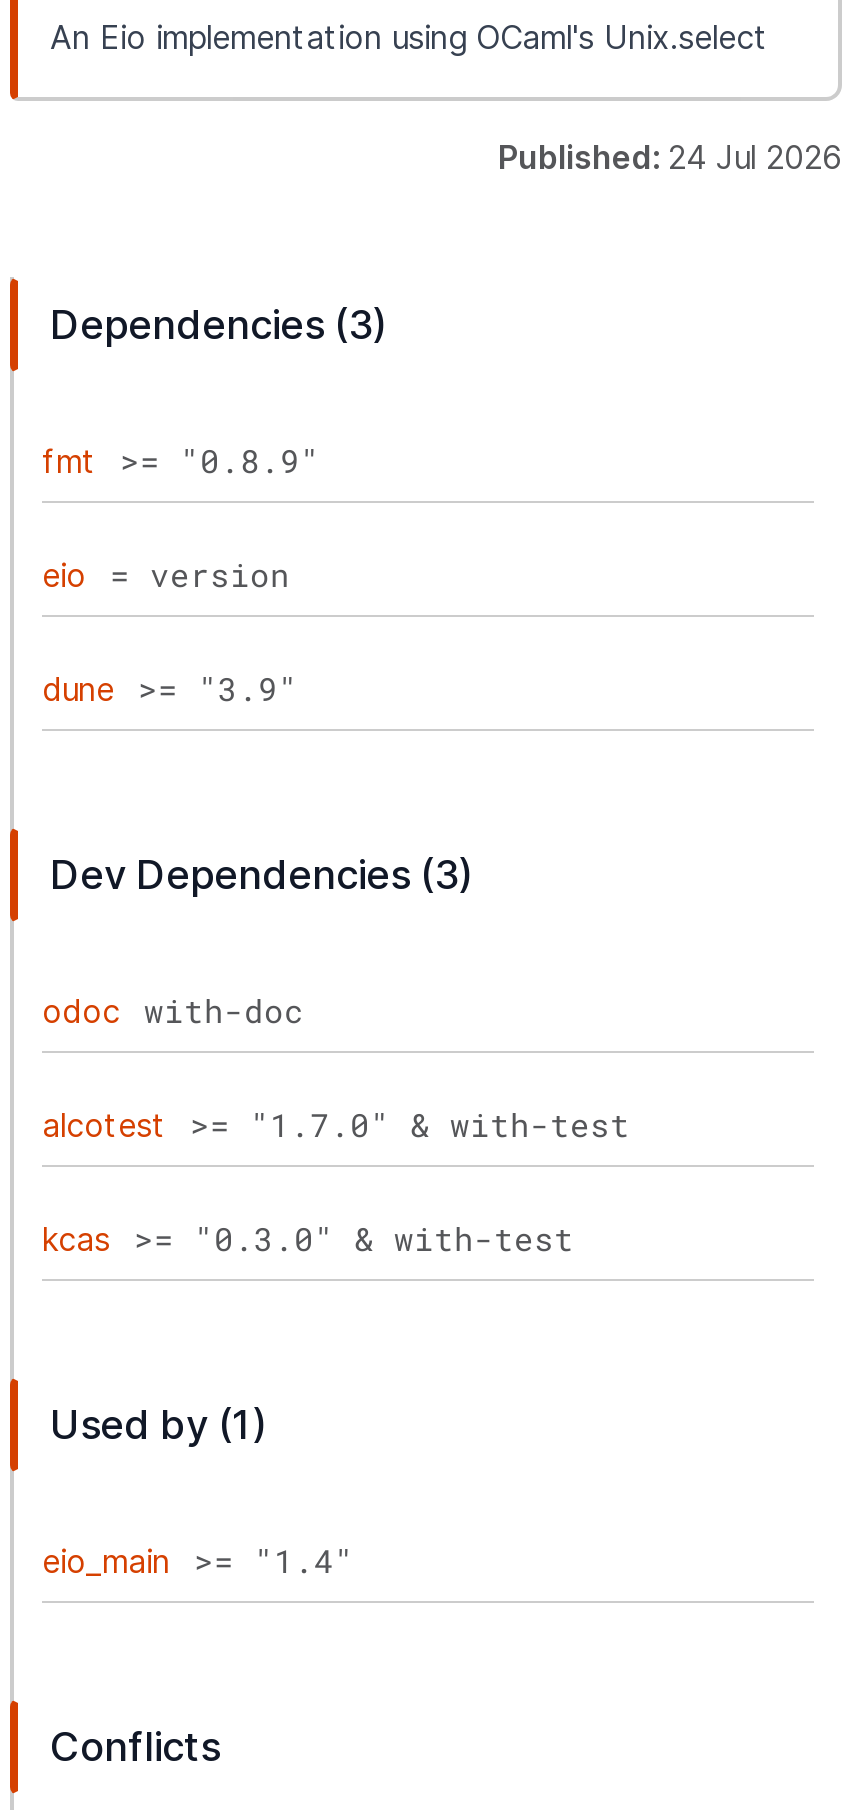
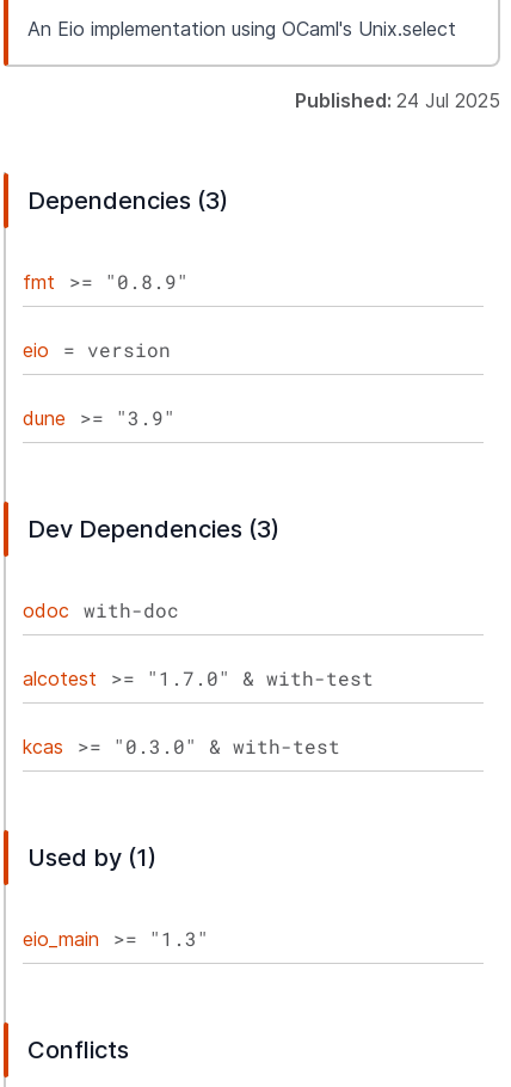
[498,137,842,177] Published: 24 Jul 2026 -> [295,88,500,112] Published: 24 Jul 2025
[42,1539,354,1581] eio_main >= "1.4" -> [23,926,209,951] eio_main >= "1.3"

